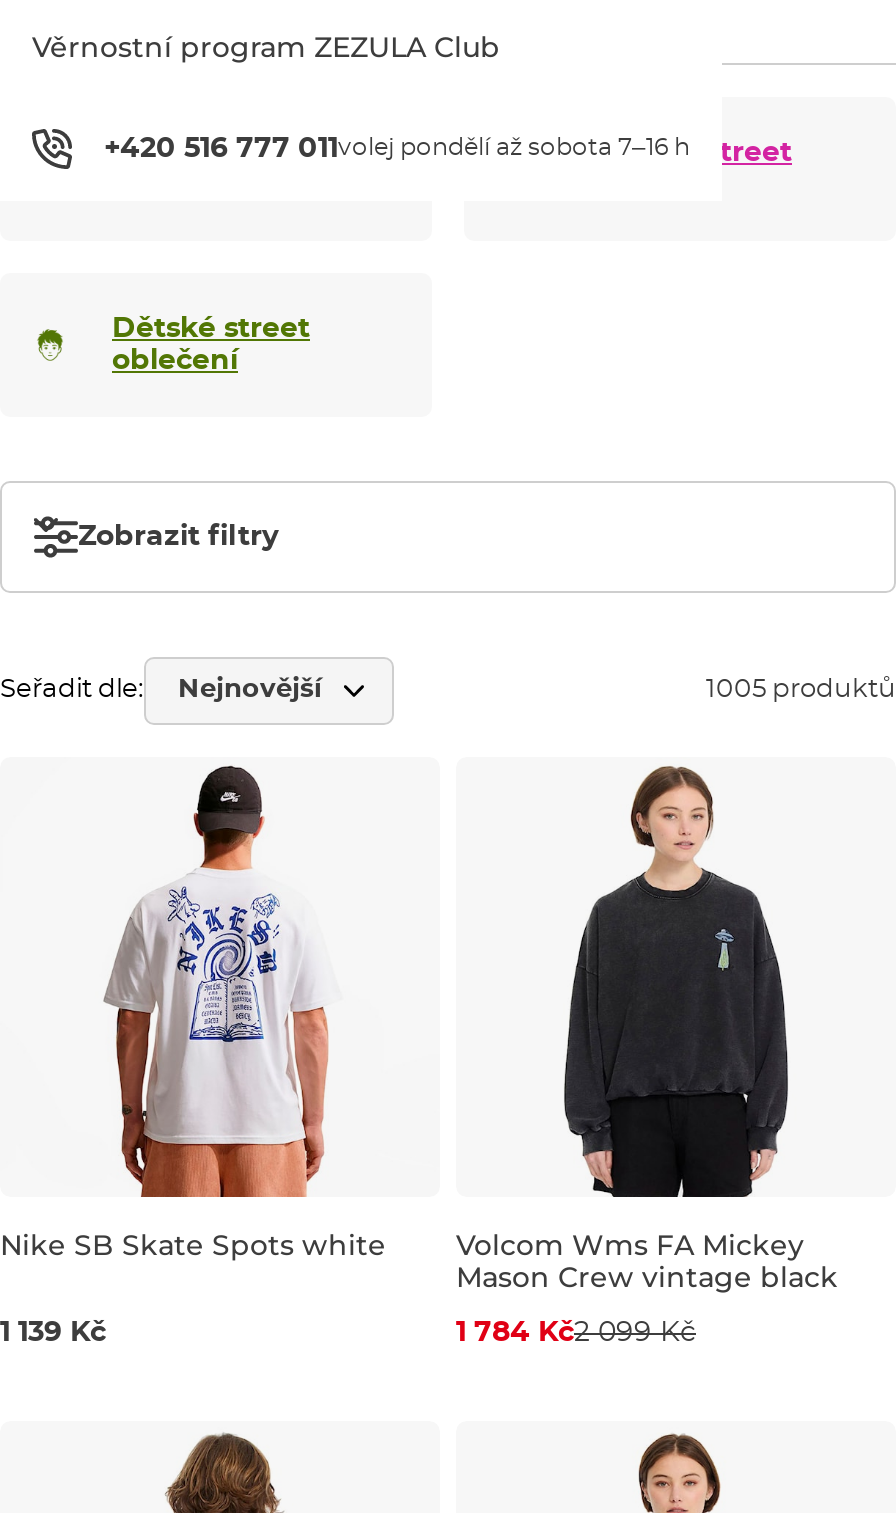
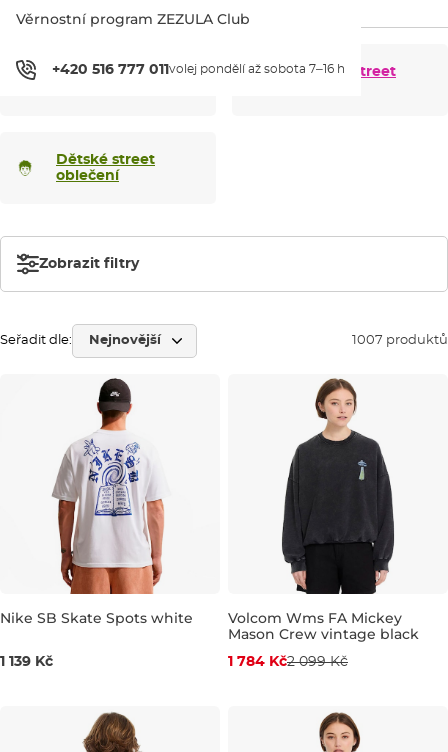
[706,677,896,703] 1005 produktů -> [352,334,448,347] 1007 produktů

